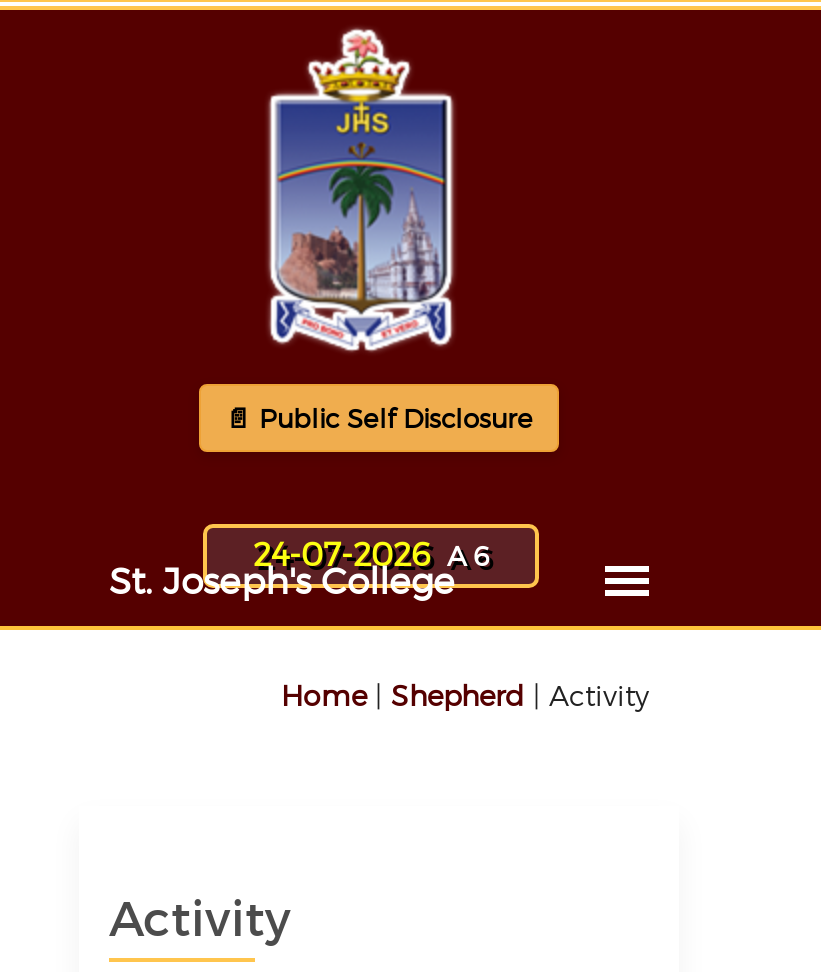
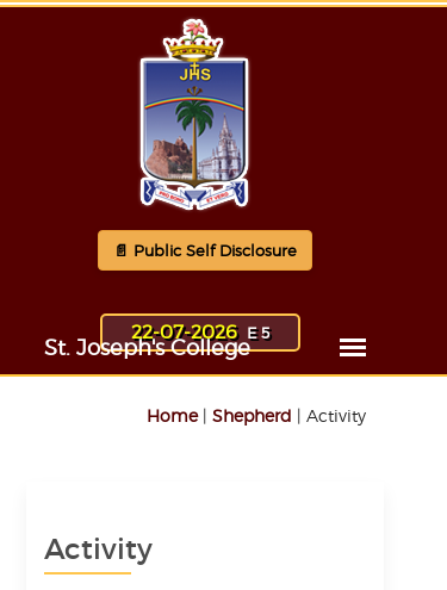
[253,536,489,574] 24-07-2026 A 6 -> [131,321,269,343] 22-07-2026 E 5

